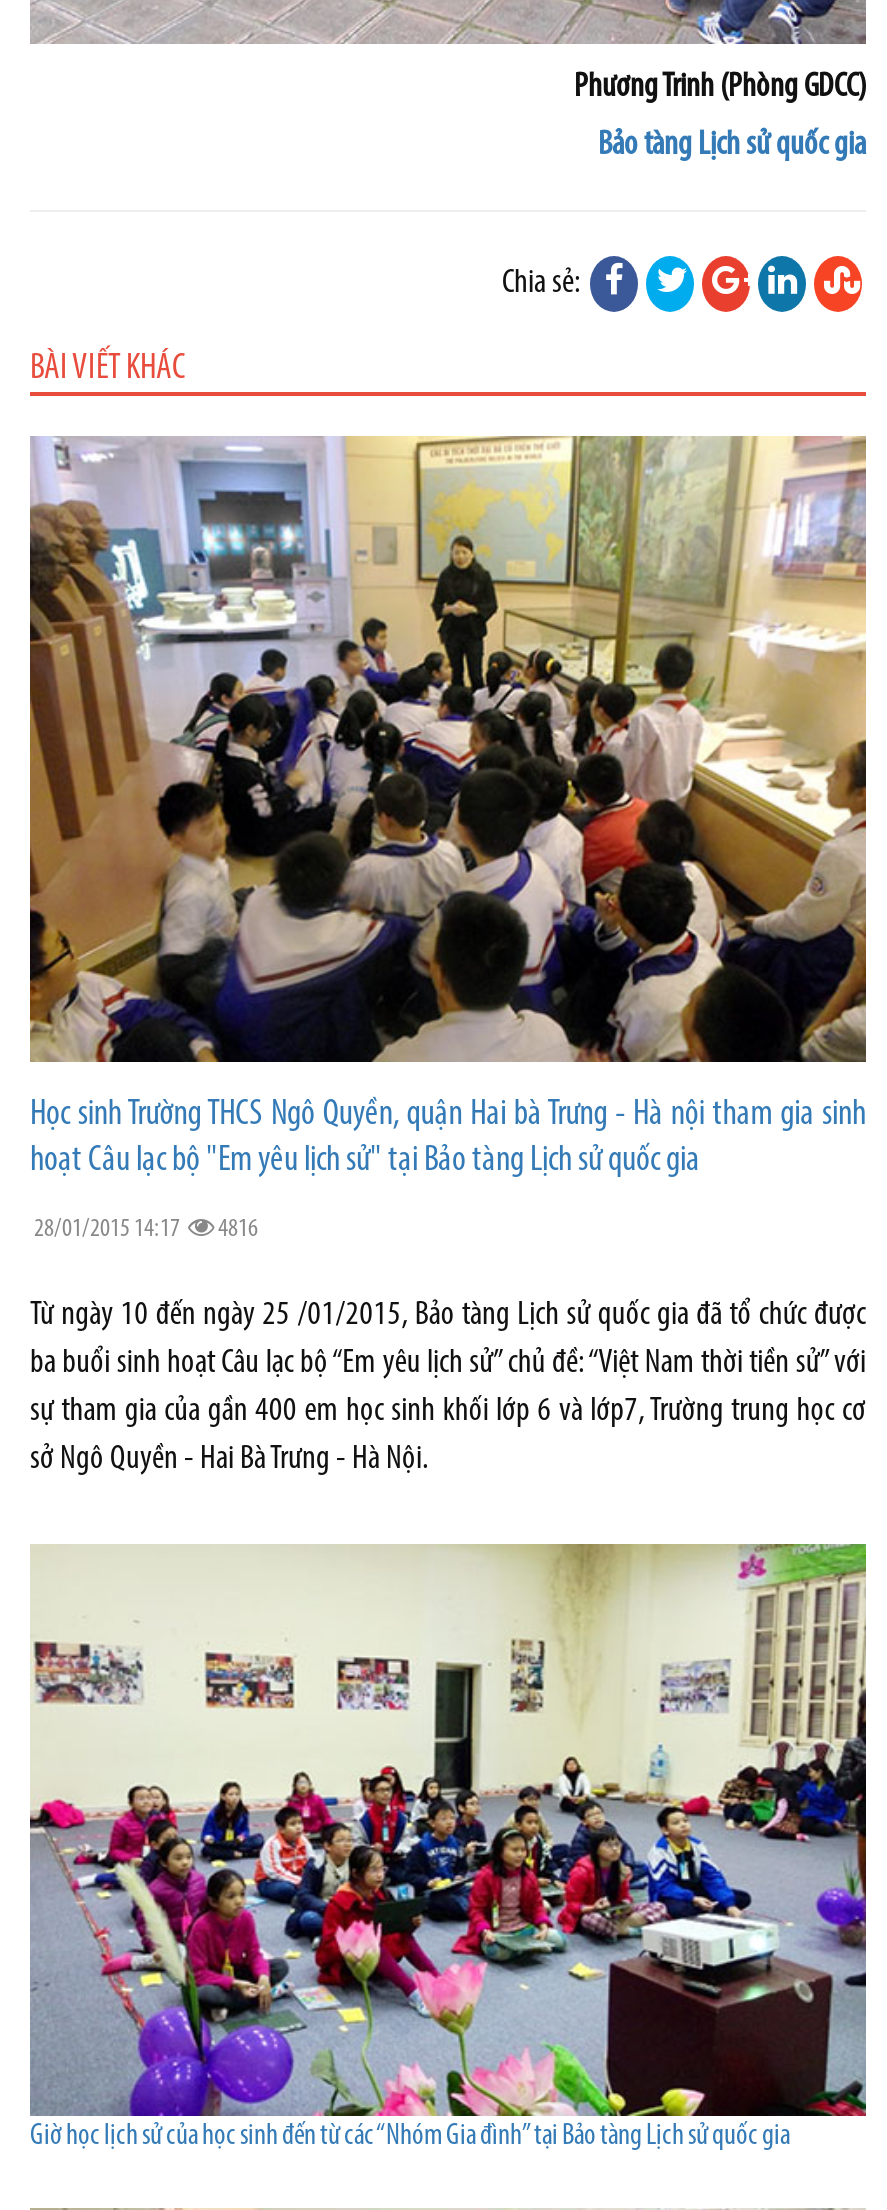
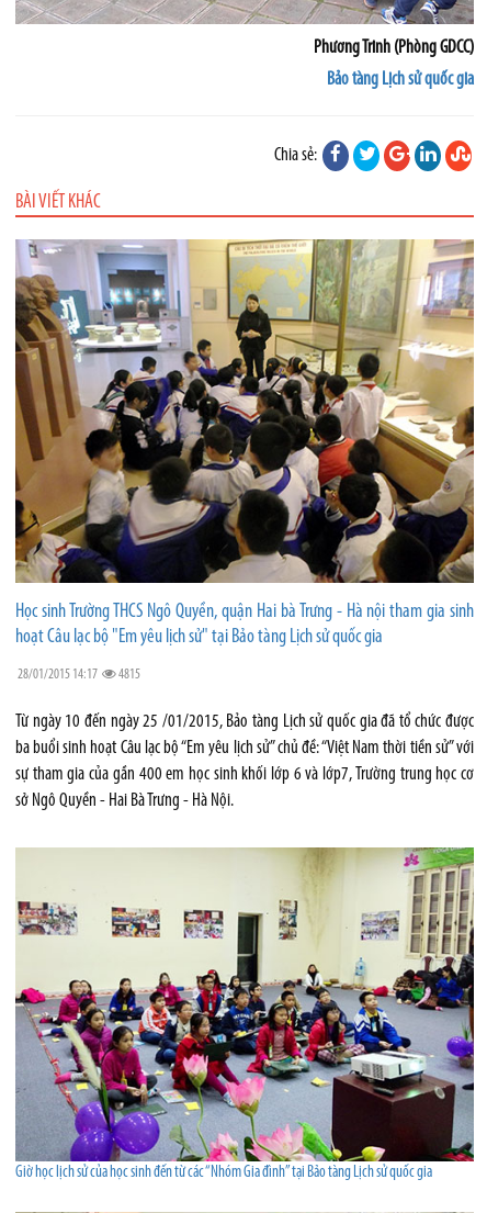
[34,1217,258,1243] 28/01/2015 14:17 4816 -> [18,668,140,682] 28/01/2015 14:17 4815

